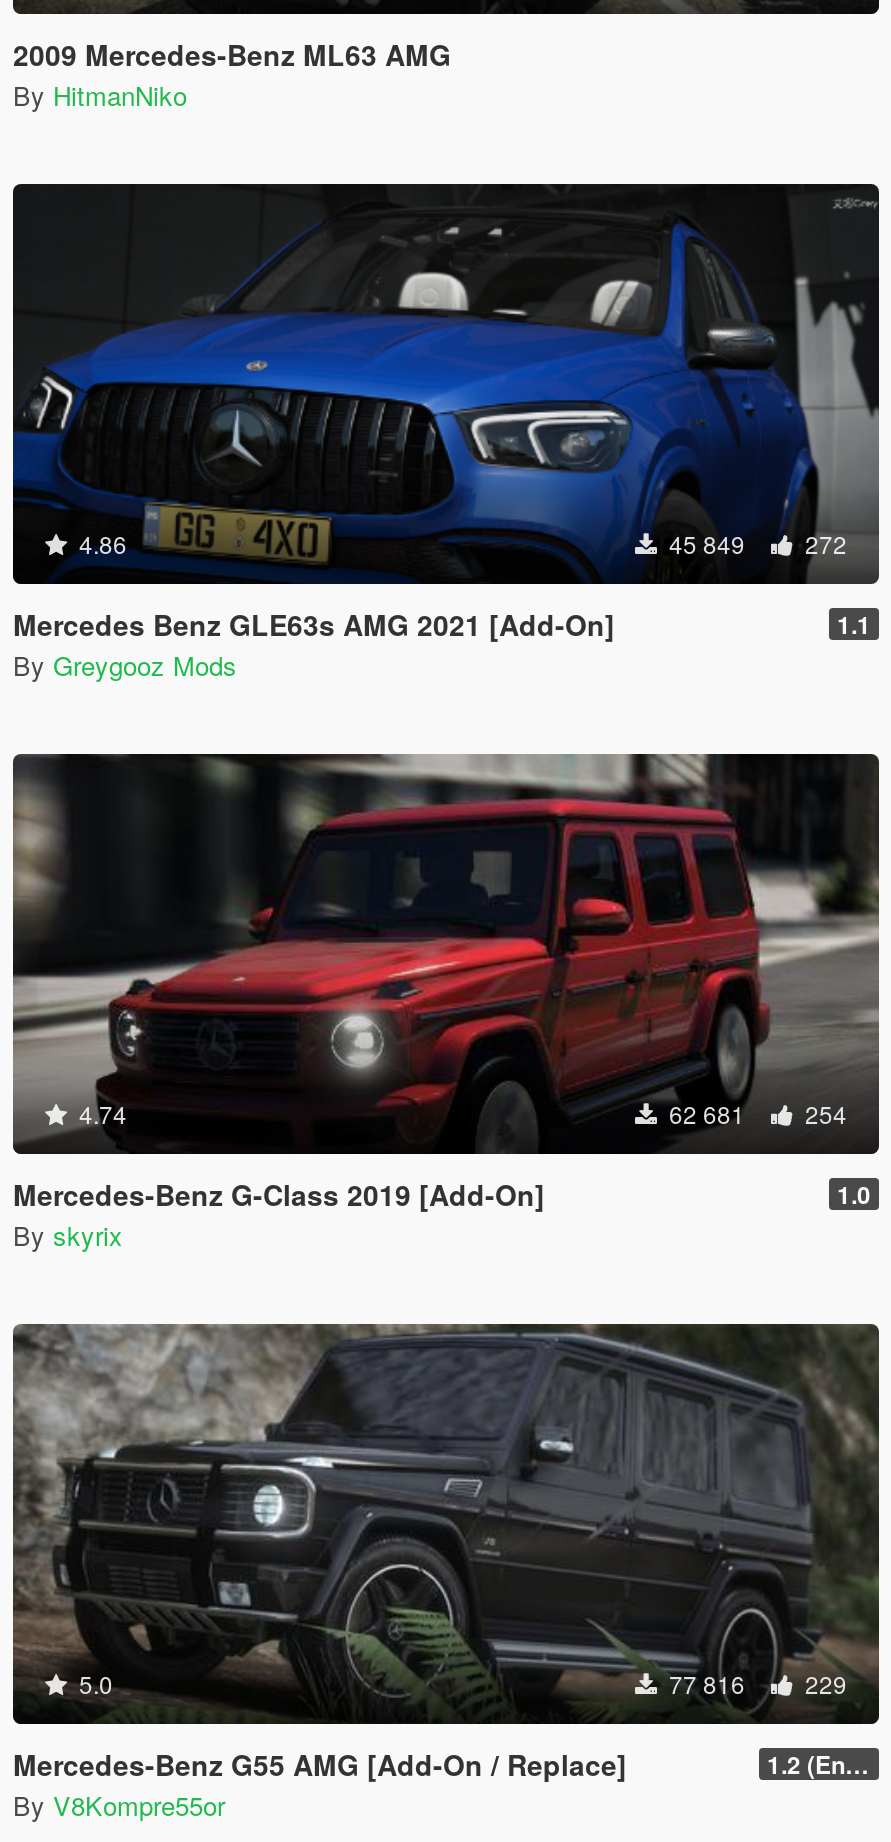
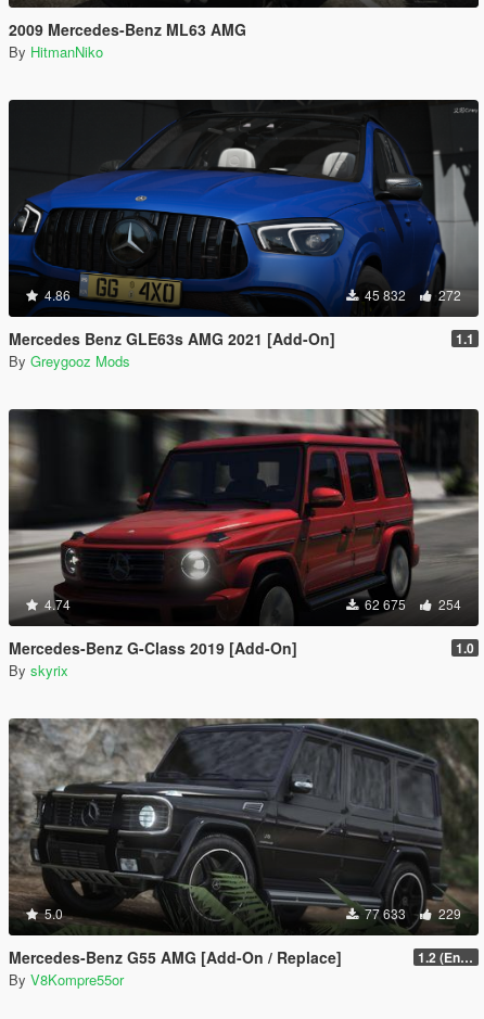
[663,526,847,560] 45 849 272 -> [361,285,461,304] 45 832 272
[663,1096,847,1130] 62 681 254 -> [361,595,461,613] 62 675 254
[663,1666,847,1700] 77 816 229 -> [361,904,461,922] 77 633 229

